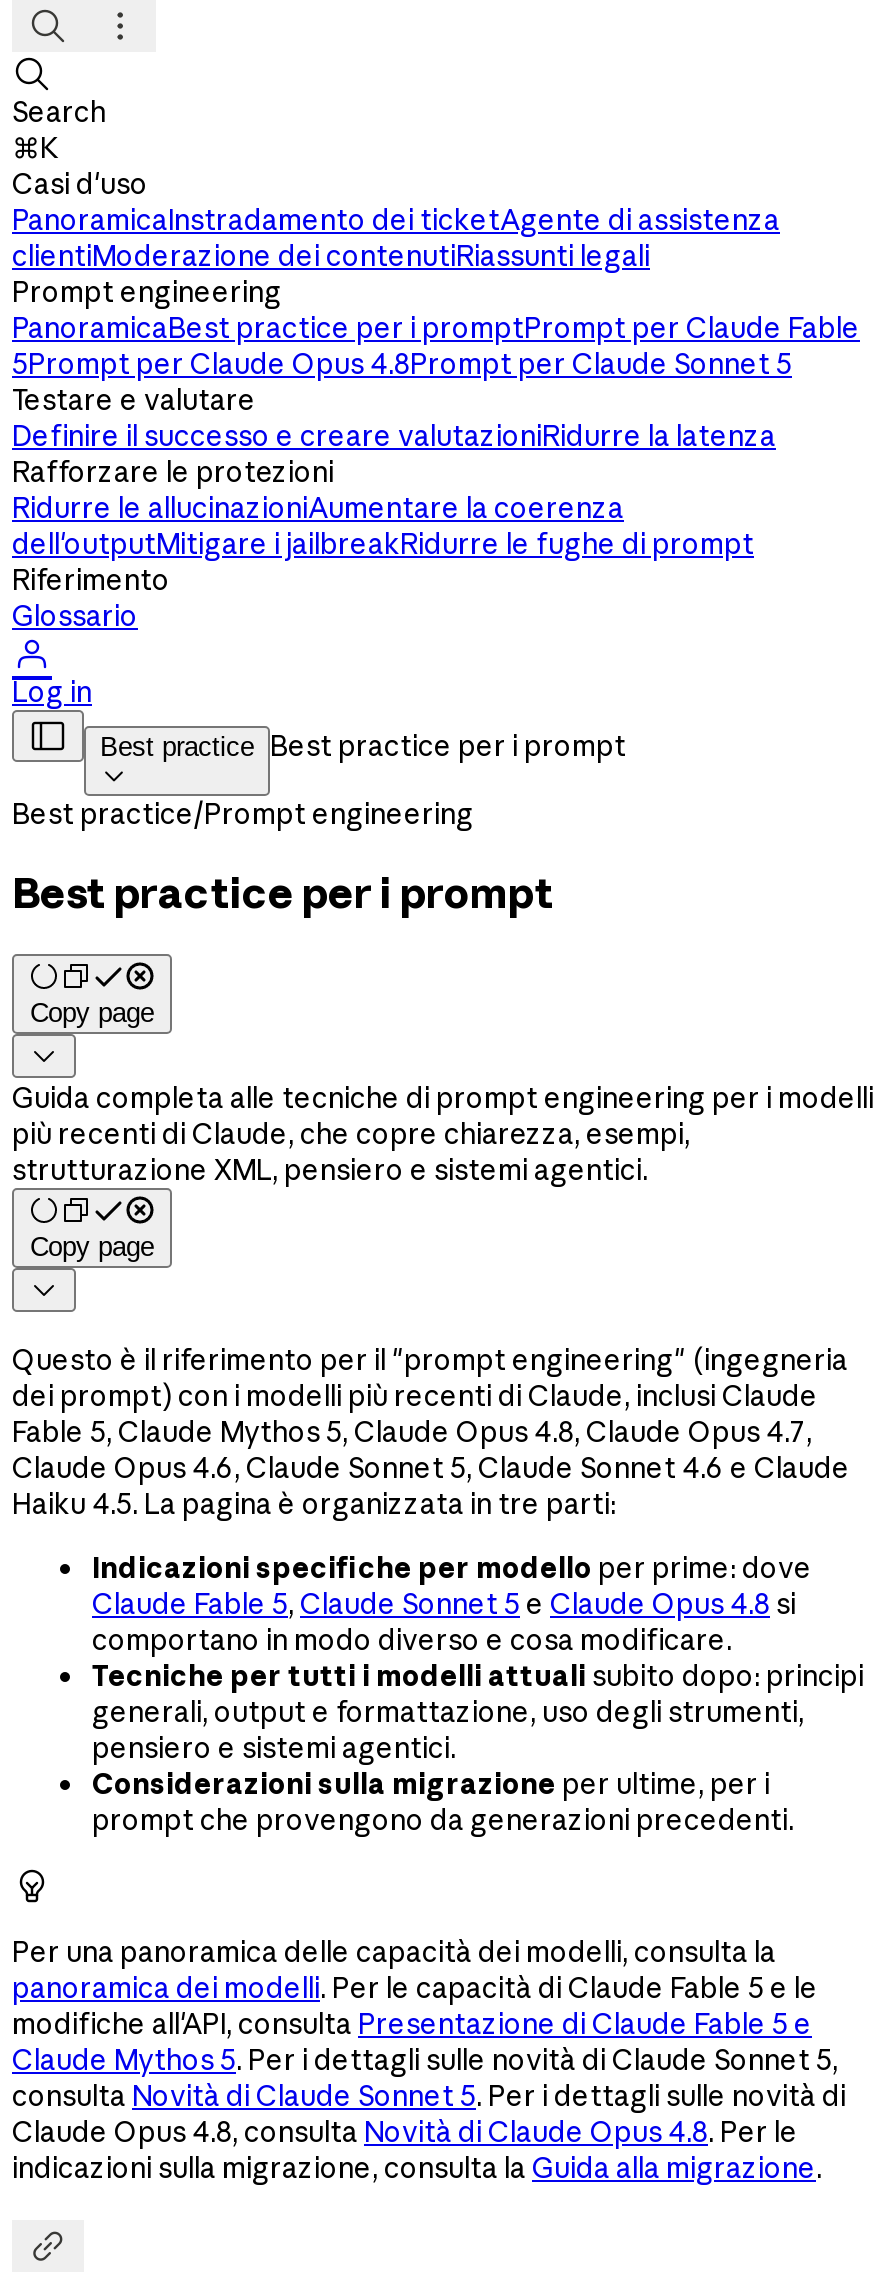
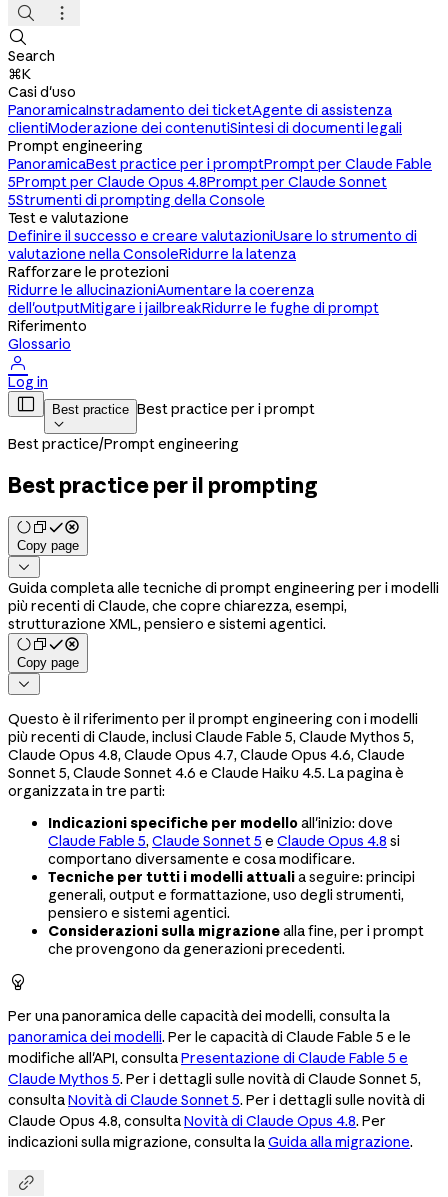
[12,238,650,274] clientiModerazione dei contenutiRiassunti legali -> [8,119,402,137] clientiModerazione dei contenutiSintesi di documenti legali
[12,346,792,454] 5Prompt per Claude Opus 4.8Prompt per Claude Sonnet 5 | Testare e valutare | Definire il successo e creare valutazioniRidurre la latenza -> [8,173,417,263] 5Prompt per Claude Opus 4.8Prompt per Claude Sonnet | 5Strumenti di prompting della Console | Test e valutazione | Definire il successo e creare valutazioniUsare lo strumento di | valutazione nella ConsoleRidurre la latenza
[12,867,554,919] Best practice per i prompt -> [8,472,318,498] Best practice per il prompting
[12,1342,850,1522] Questo è il riferimento per il "prompt engineering" (ingegneria | dei prompt) con i modelli più recenti di Claude, inclusi Claude | Fable 5, Claude Mythos 5, Claude Opus 4.8, Claude Opus 4.7, | Claude Opus 4.6, Claude Sonnet 5, Claude Sonnet 4.6 e Claude | Haiku 4.5. La pagina è organizzata in tre parti: -> [8,710,418,800] Questo è il riferimento per il prompt engineering con i modelli | più recenti di Claude, inclusi Claude Fable 5, Claude Mythos 5, | Claude Opus 4.8, Claude Opus 4.7, Claude Opus 4.6, Claude | Sonnet 5, Claude Sonnet 4.6 e Claude Haiku 4.5. La pagina è | organizzata in tre parti:
[92,1550,812,1586] Indicazioni specifiche per modello per prime: dove -> [48,814,393,832] Indicazioni specifiche per modello all'inizio: dove
[92,1622,864,1694] comportano in modo diverso e cosa modificare. | Tecniche per tutti i modelli attuali subito dopo: principi -> [48,850,415,886] comportano diversamente e cosa modificare. | Tecniche per tutti i modelli attuali a seguire: principi
[92,1766,794,1838] Considerazioni sulla migrazione per ultime, per i | prompt che provengono da generazioni precedenti. -> [48,922,424,958] Considerazioni sulla migrazione alla fine, per i prompt | che provengono da generazioni precedenti.
[12,2114,798,2150] Claude Opus 4.8, consulta Novità di Claude Opus 4.8. Per le -> [8,1112,386,1130] Claude Opus 4.8, consulta Novità di Claude Opus 4.8. Per

